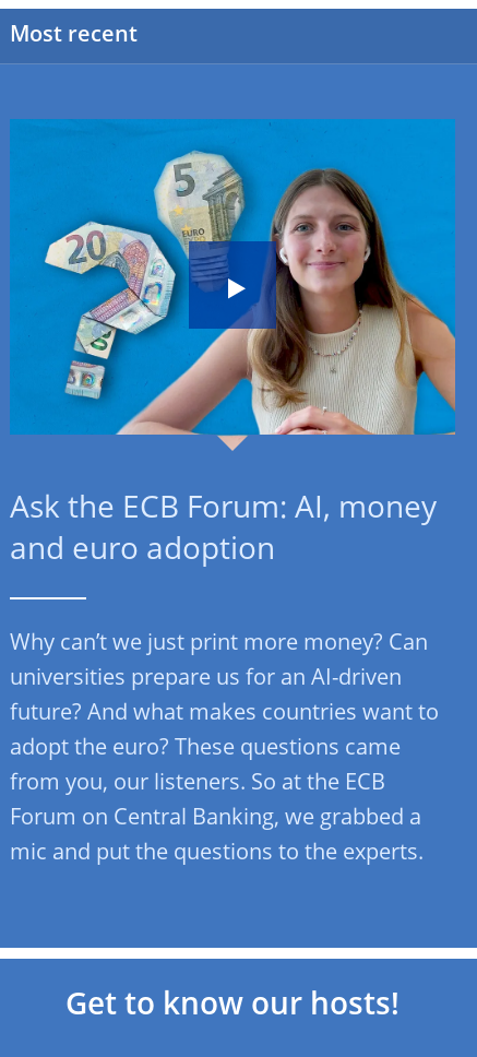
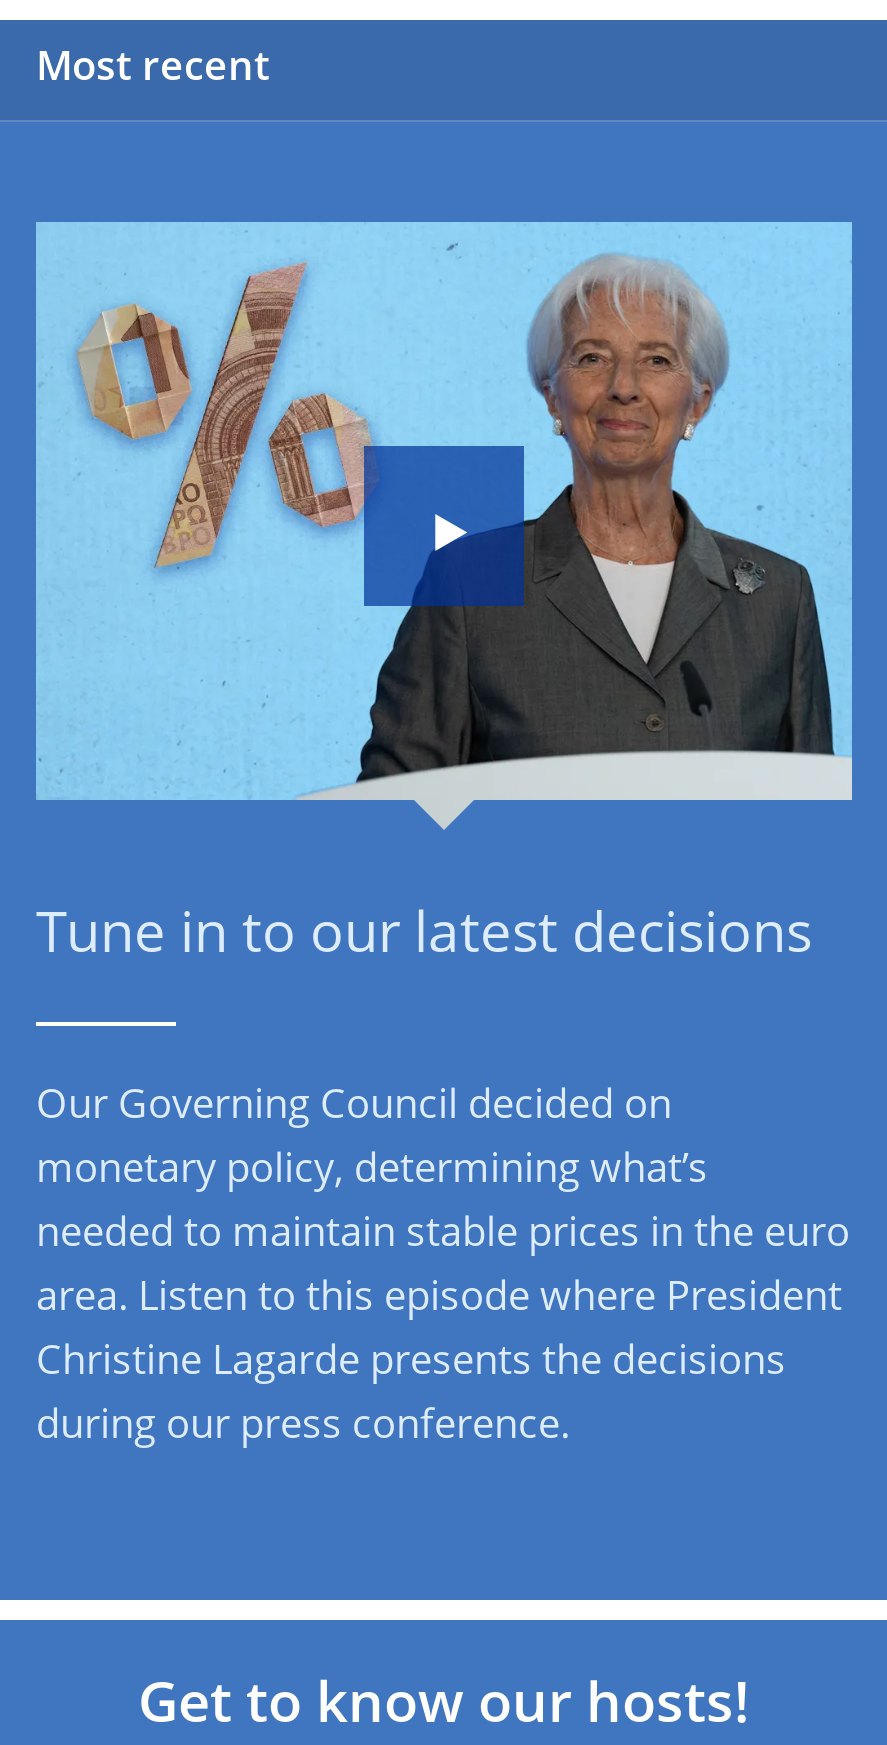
[10,119,456,446] [image] -> [36,220,854,800] [image]
[10,494,439,865] Ask the ECB Forum: AI, money | and euro adoption | Why can’t we just print more money? Can | universities prepare us for an AI-driven | future? And what makes countries want to | adopt the euro? These questions came | from you, our listeners. So at the ECB | Forum on Central Banking, we grabbed a | mic and put the questions to the experts. -> [36,910,850,1448] Tune in to our latest decisions | Our Governing Council decided on | monetary policy, determining what’s | needed to maintain stable prices in the euro | area. Listen to this episode where President | Christine Lagarde presents the decisions | during our press conference.

